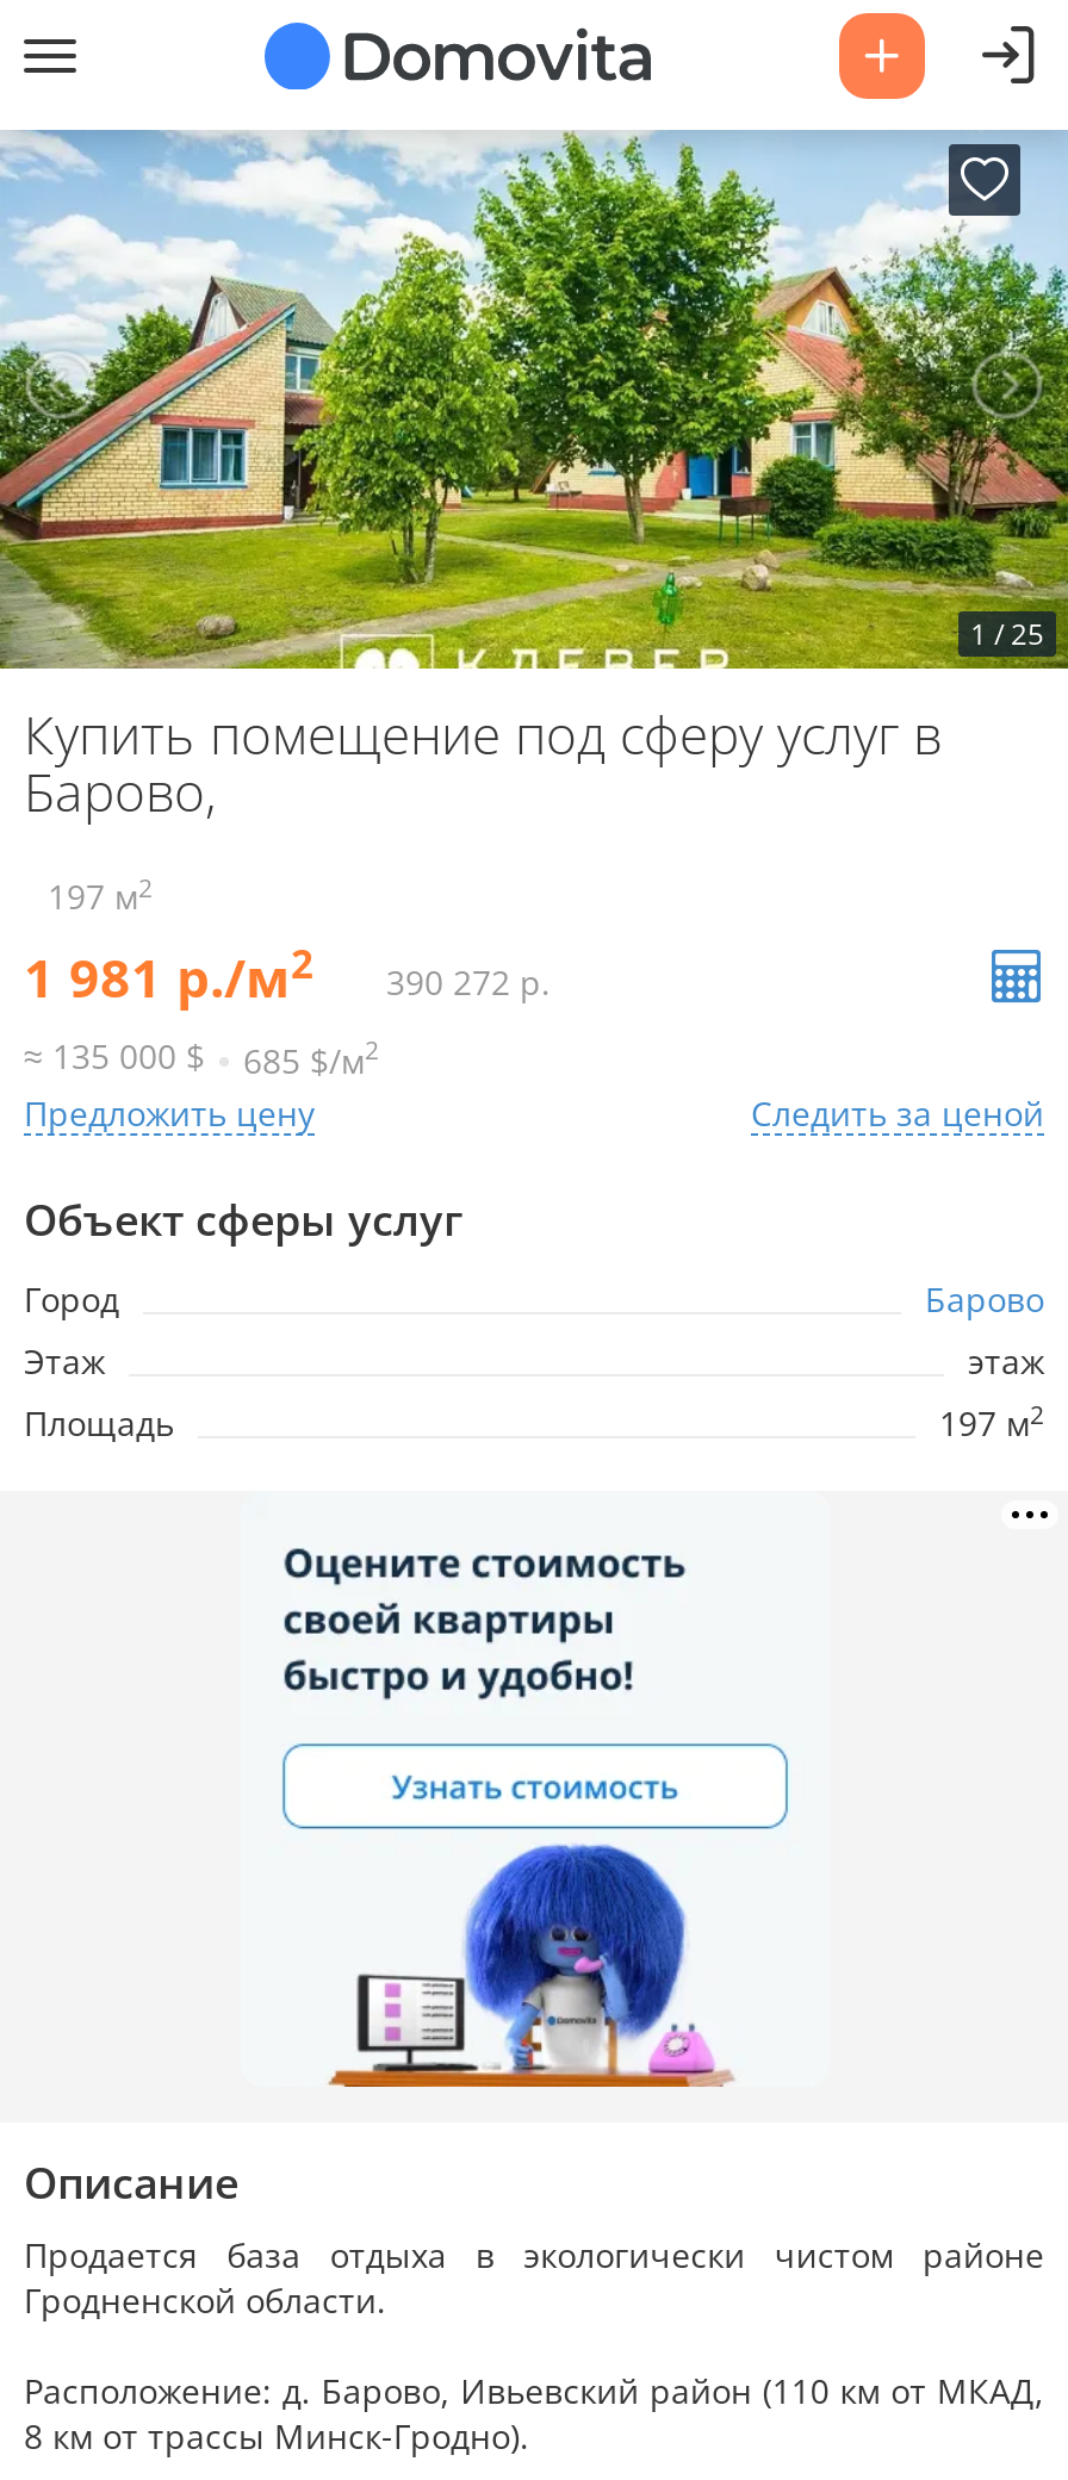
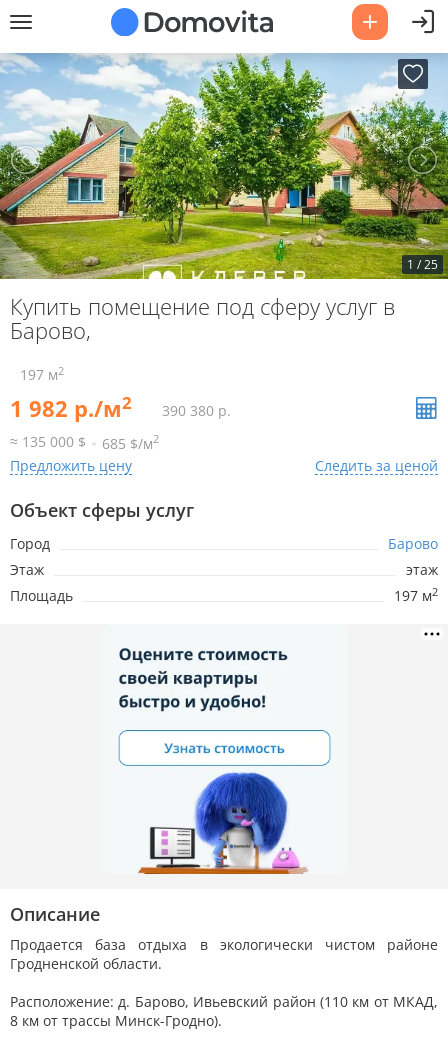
[24,935,315,1012] 1 981 р./м2 -> [10,391,132,423] 1 982 р./м2
[386,959,551,1005] 390 272 р. -> [162,401,231,420] 390 380 р.

